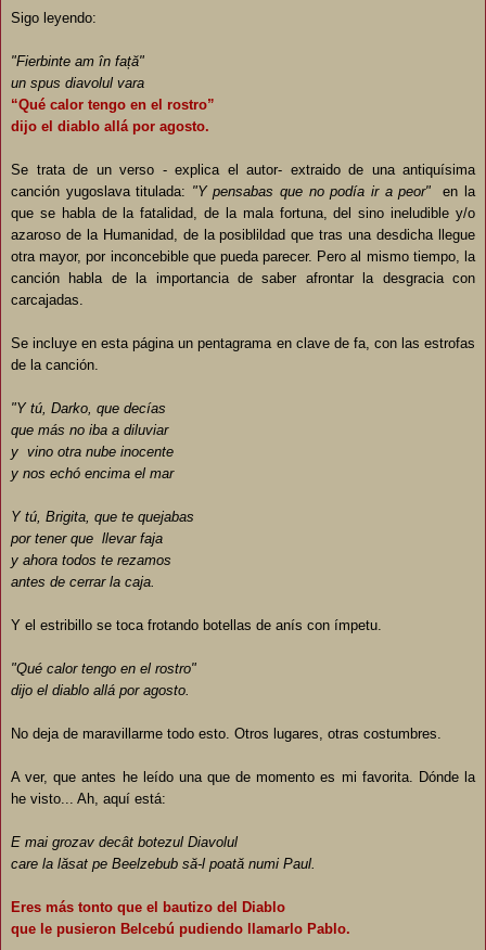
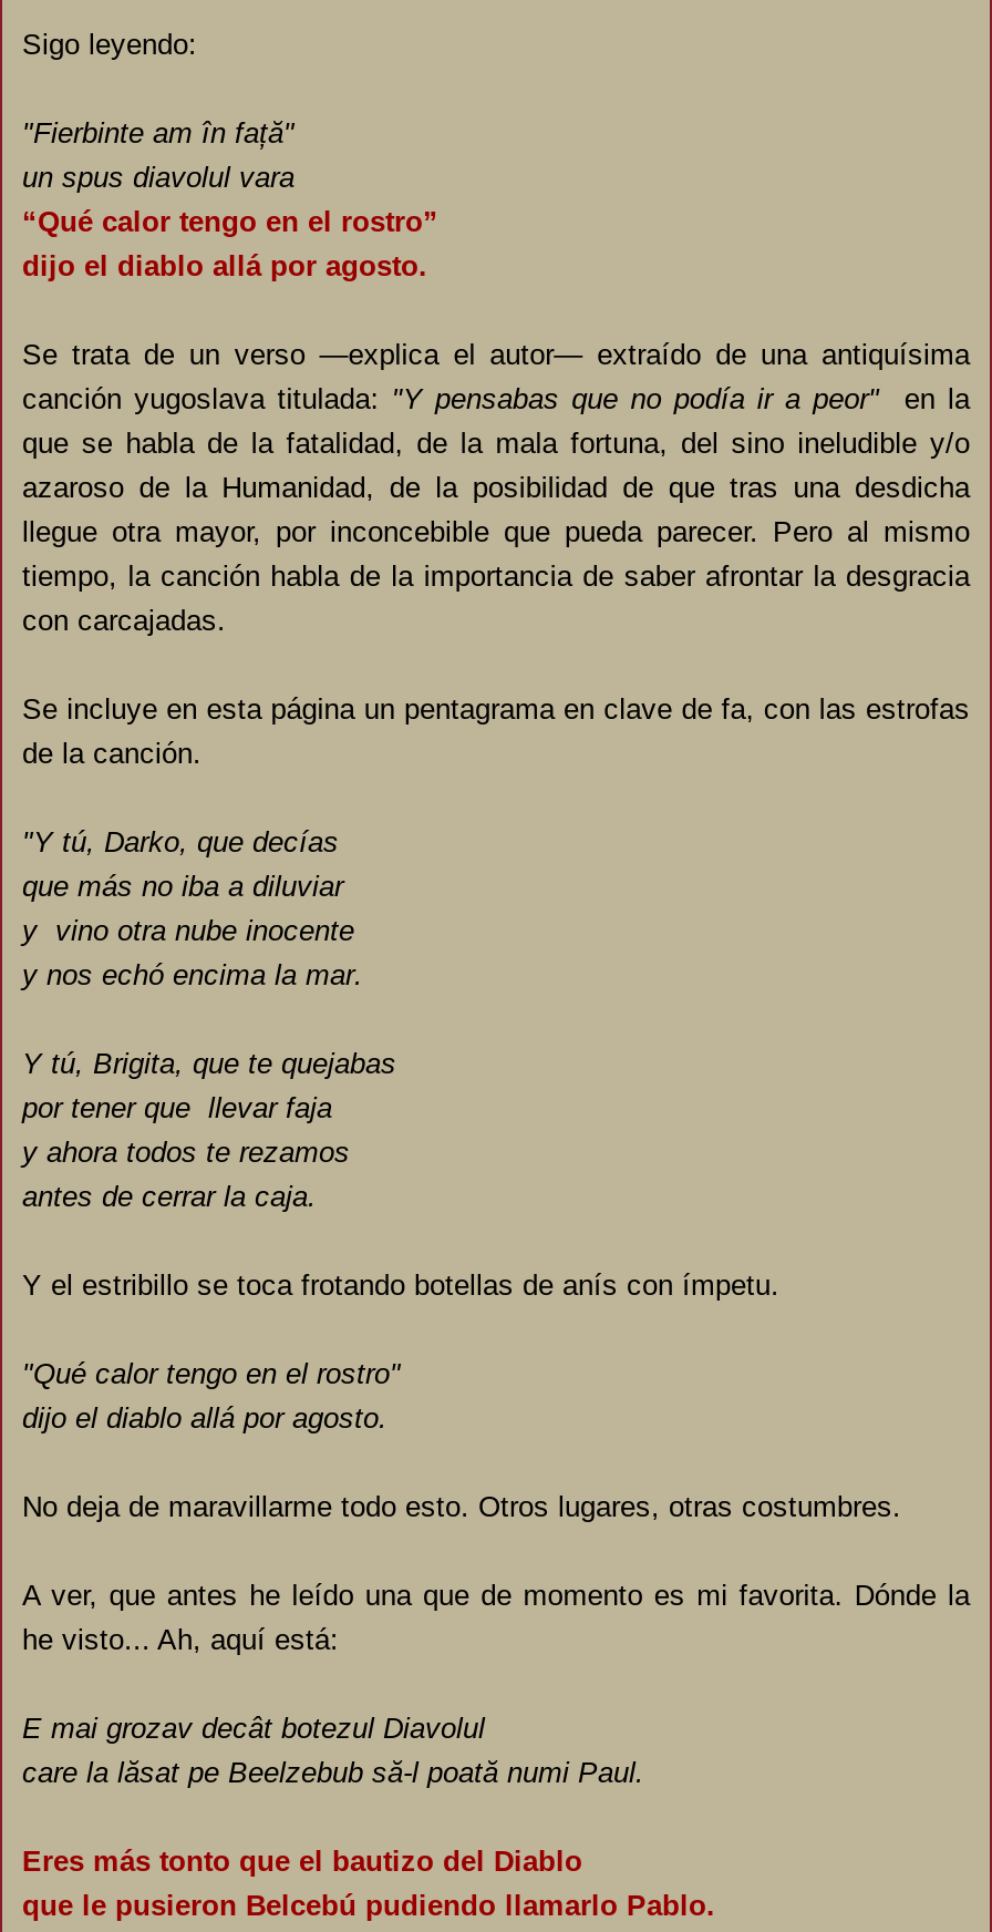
[11,161,475,178] Se trata de un verso - explica el autor- extraido de una antiquísima -> [22,337,970,371] Se trata de un verso —explica el autor— extraído de una antiquísima
[11,226,475,308] azaroso de la Humanidad, de la posiblildad que tras una desdicha llegue | otra mayor, por inconcebible que pueda parecer. Pero al mismo tiempo, la | canción habla de la importancia de saber afrontar la desgracia con | carcajadas. -> [22,470,970,637] azaroso de la Humanidad, de la posibilidad de que tras una desdicha | llegue otra mayor, por inconcebible que pueda parecer. Pero al mismo | tiempo, la canción habla de la importancia de saber afrontar la desgracia | con carcajadas.
[11,465,174,481] y nos echó encima el mar -> [22,958,363,991] y nos echó encima la mar.

